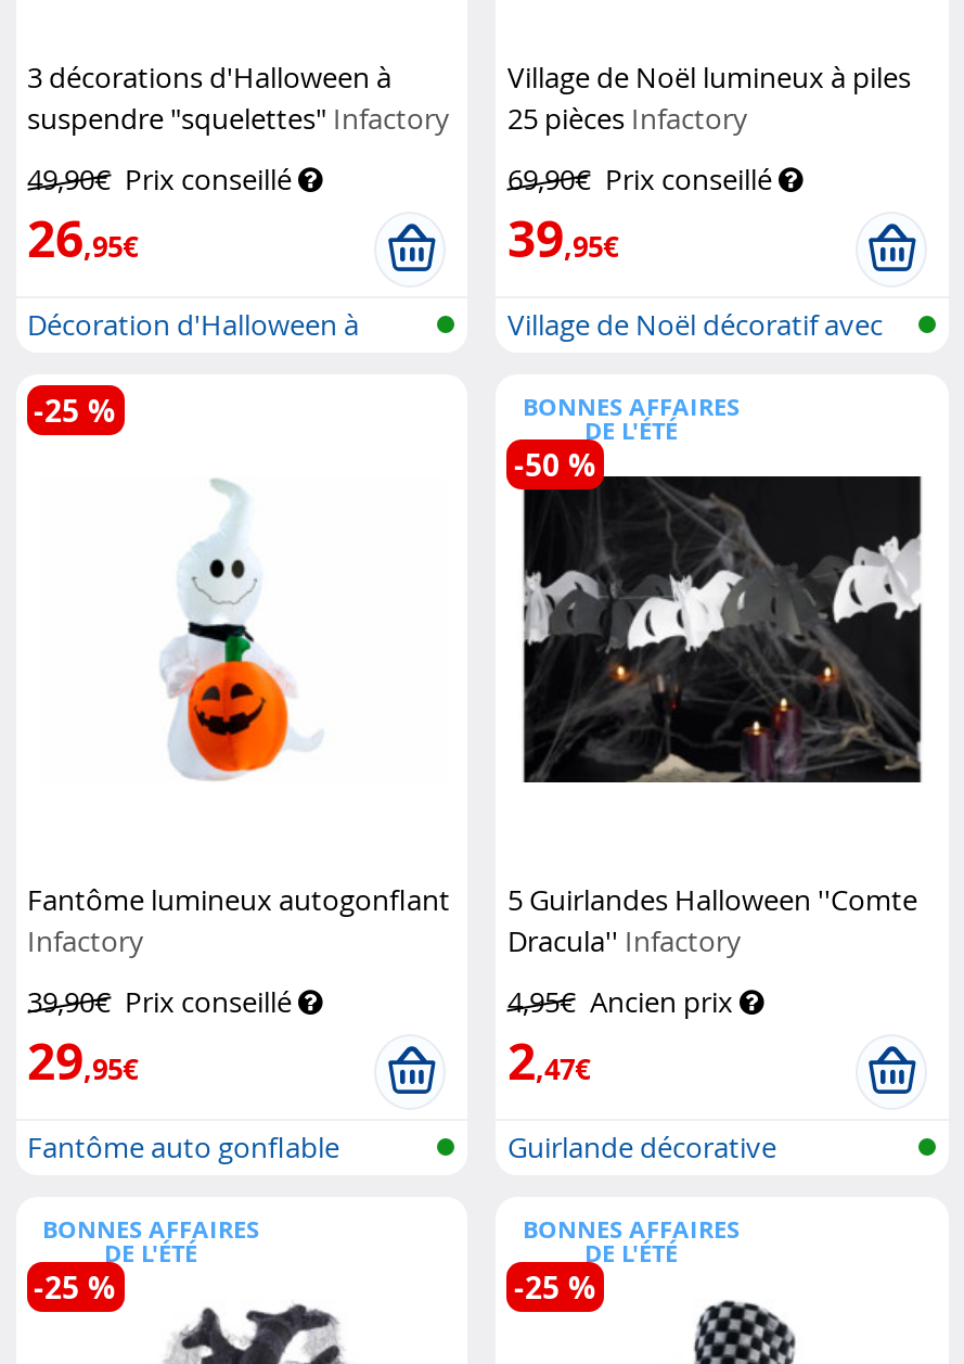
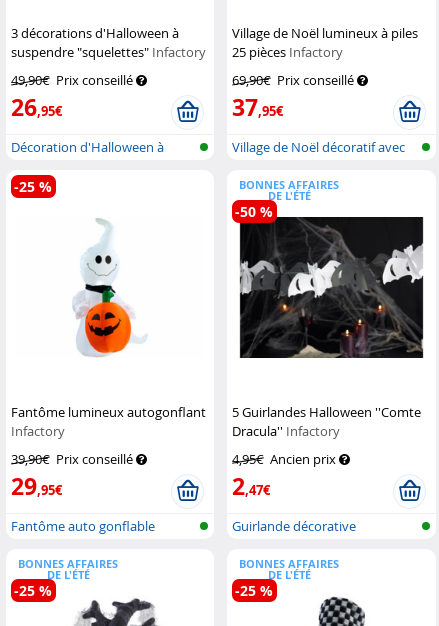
[507,203,618,272] 39,95€ -> [232,91,283,123] 37,95€

